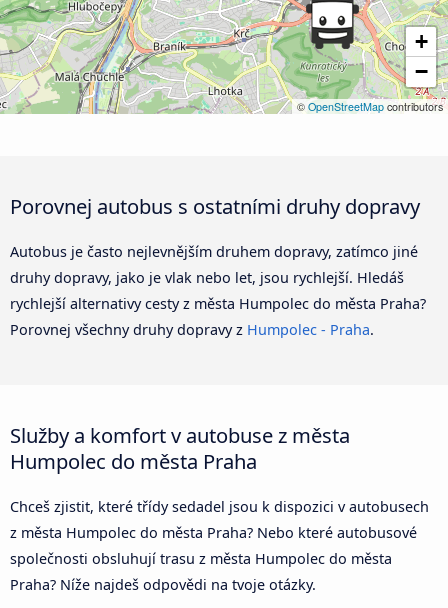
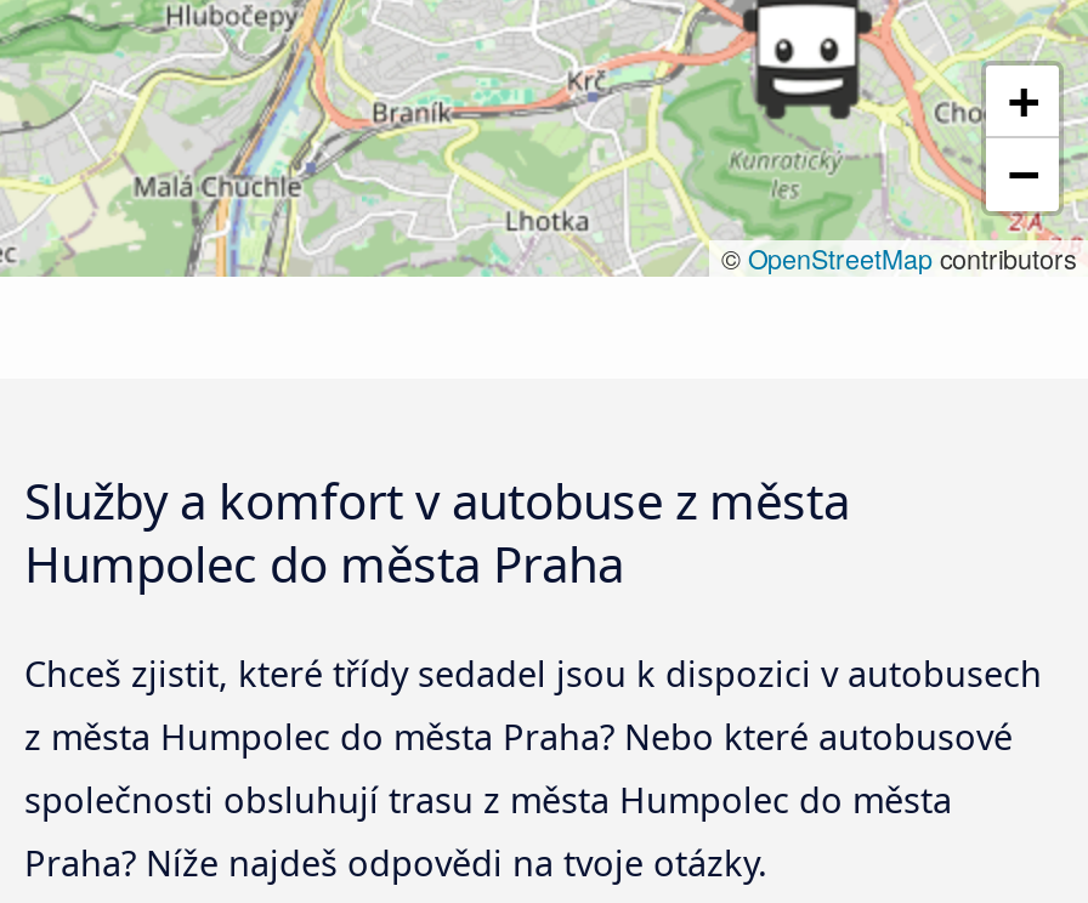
[10,192,426,339] Porovnej autobus s ostatními druhy dopravy | Autobus je často nejlevnějším druhem dopravy, zatímco jiné | druhy dopravy, jako je vlak nebo let, jsou rychlejší. Hledáš | rychlejší alternativy cesty z města Humpolec do města Praha? | Porovnej všechny druhy dopravy z Humpolec - Praha. -> none

